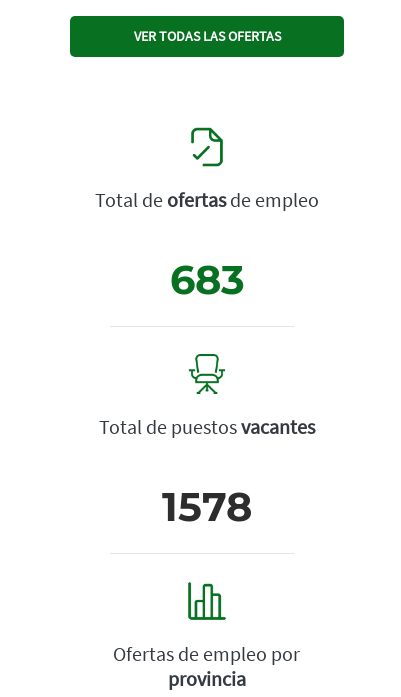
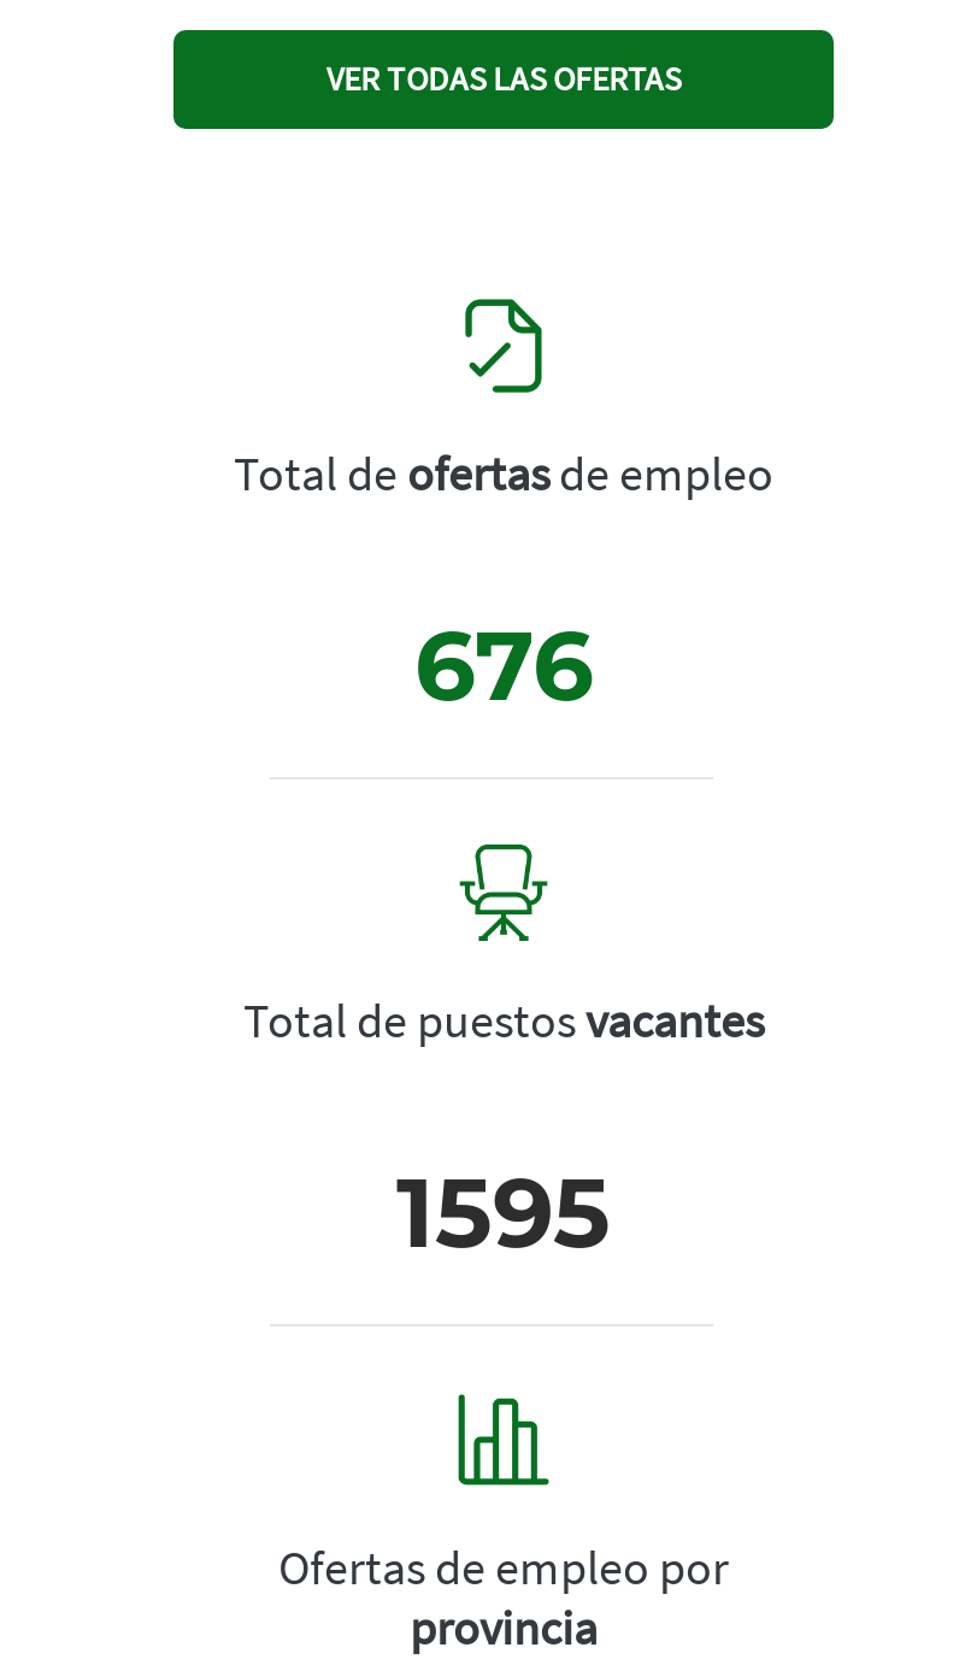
[169,255,244,304] 683 -> [414,607,593,725] 676
[162,482,252,531] 1578 -> [396,1154,611,1272] 1595

